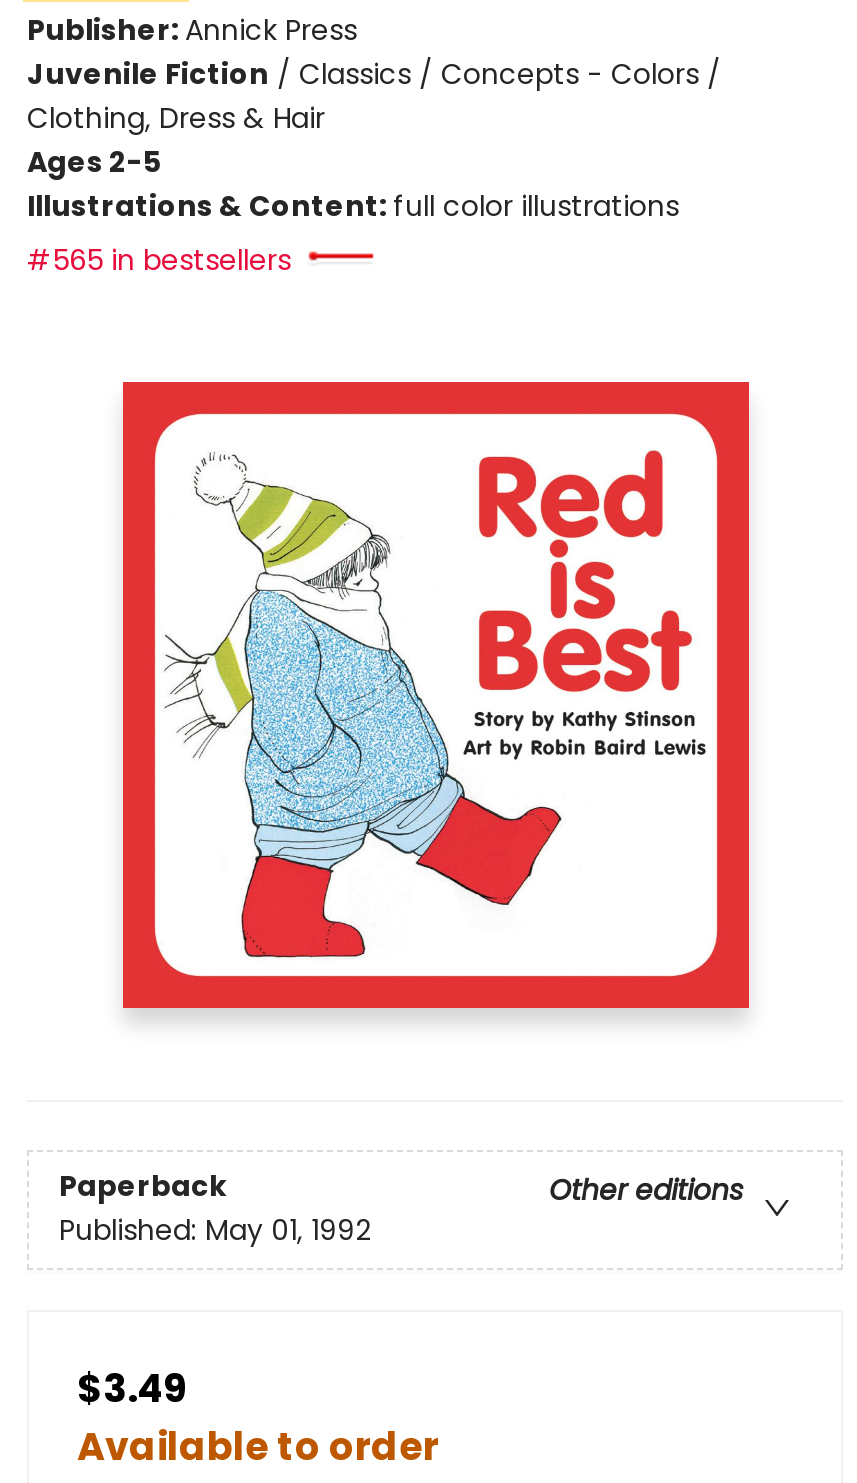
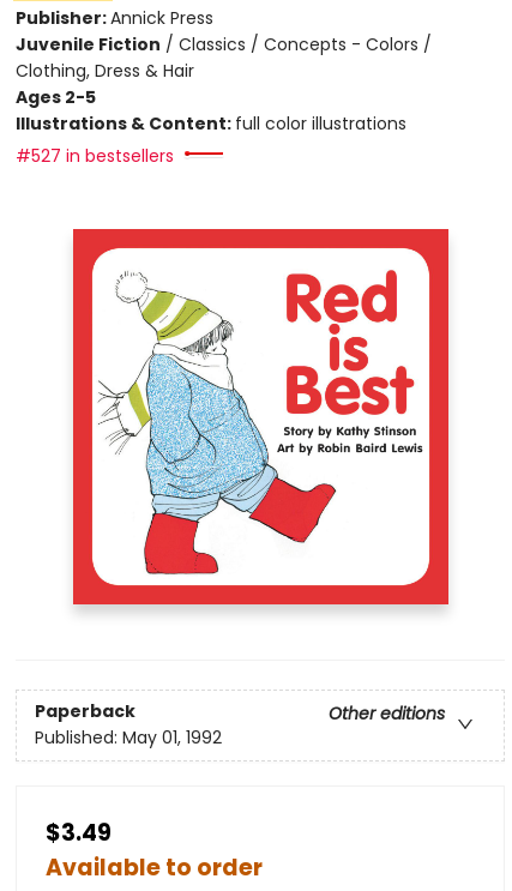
[27,240,291,280] #565 in bestsellers -> [16,144,174,168] #527 in bestsellers

